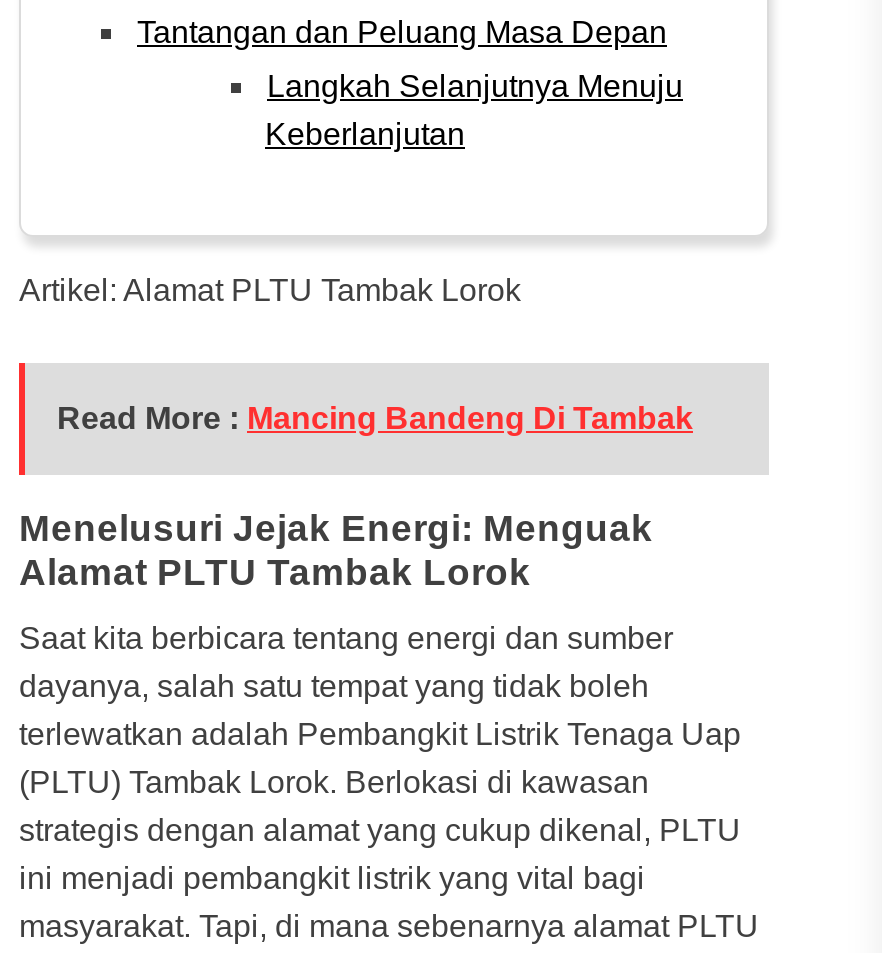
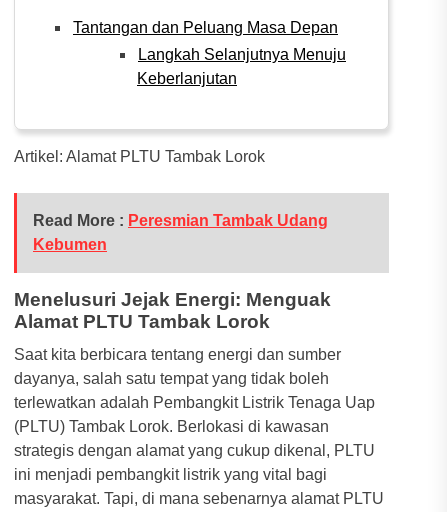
[57,401,693,435] Read More : Mancing Bandeng Di Tambak -> [33,212,328,253] Read More : Peresmian Tambak Udang | Kebumen

